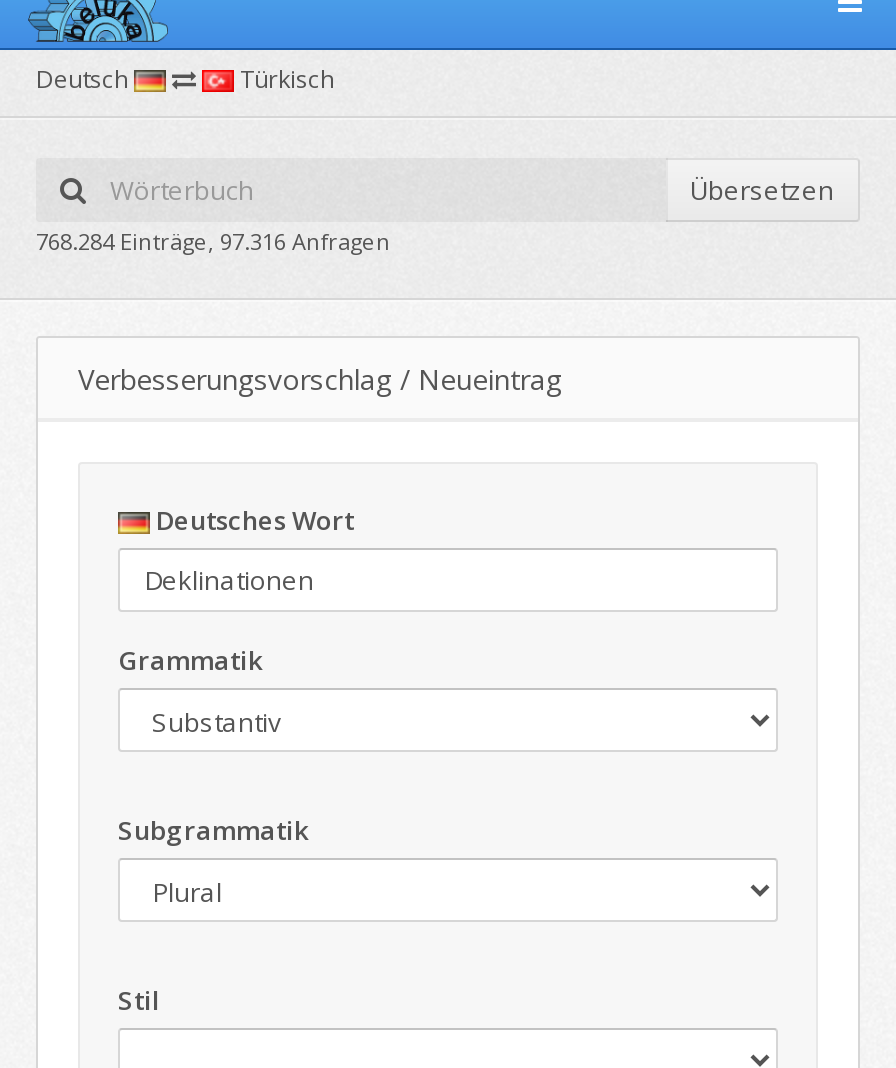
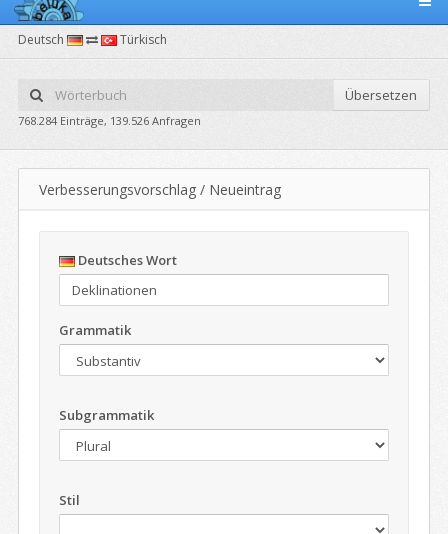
[36,226,390,256] 768.284 Einträge, 97.316 Anfragen -> [18,113,201,128] 768.284 Einträge, 139.526 Anfragen

